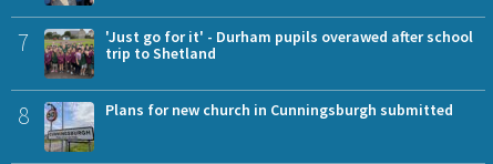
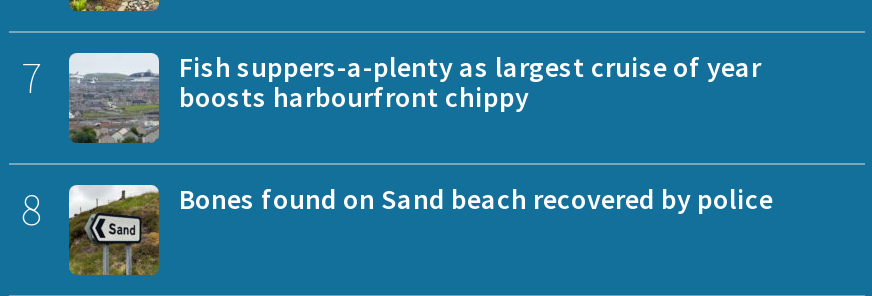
[43,27,473,80] [image] | 'Just go for it' - Durham pupils overawed after school | trip to Shetland -> [67,49,761,144] [image] | Fish suppers-a-plenty as largest cruise of year | boosts harbourfront chippy
[43,100,453,152] [image] | Plans for new church in Cunningsburgh submitted -> [67,181,773,276] [image] | Bones found on Sand beach recovered by police

